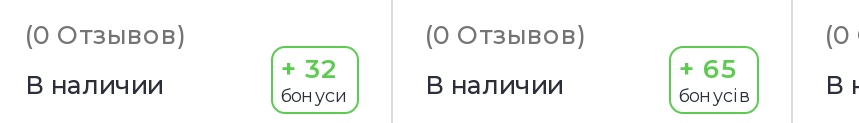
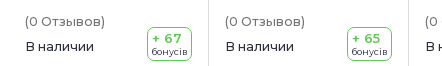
[281,51,349,105] + 32 | бонуси -> [152,30,187,57] + 67 | бонусів

